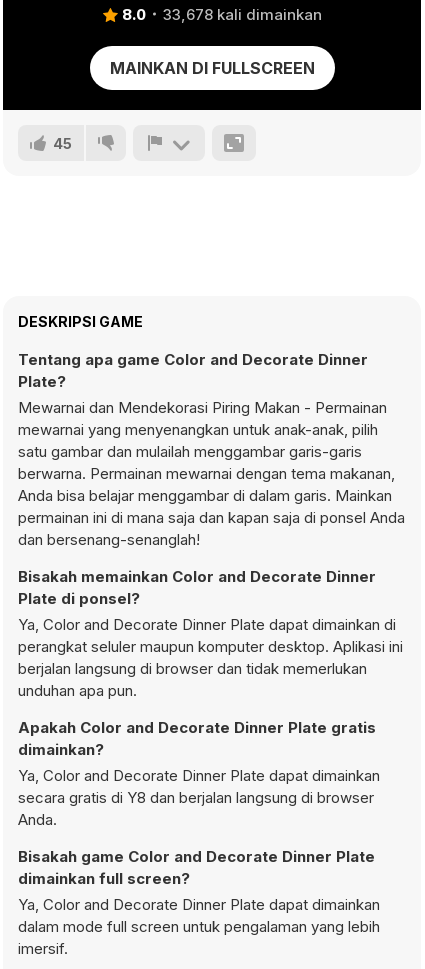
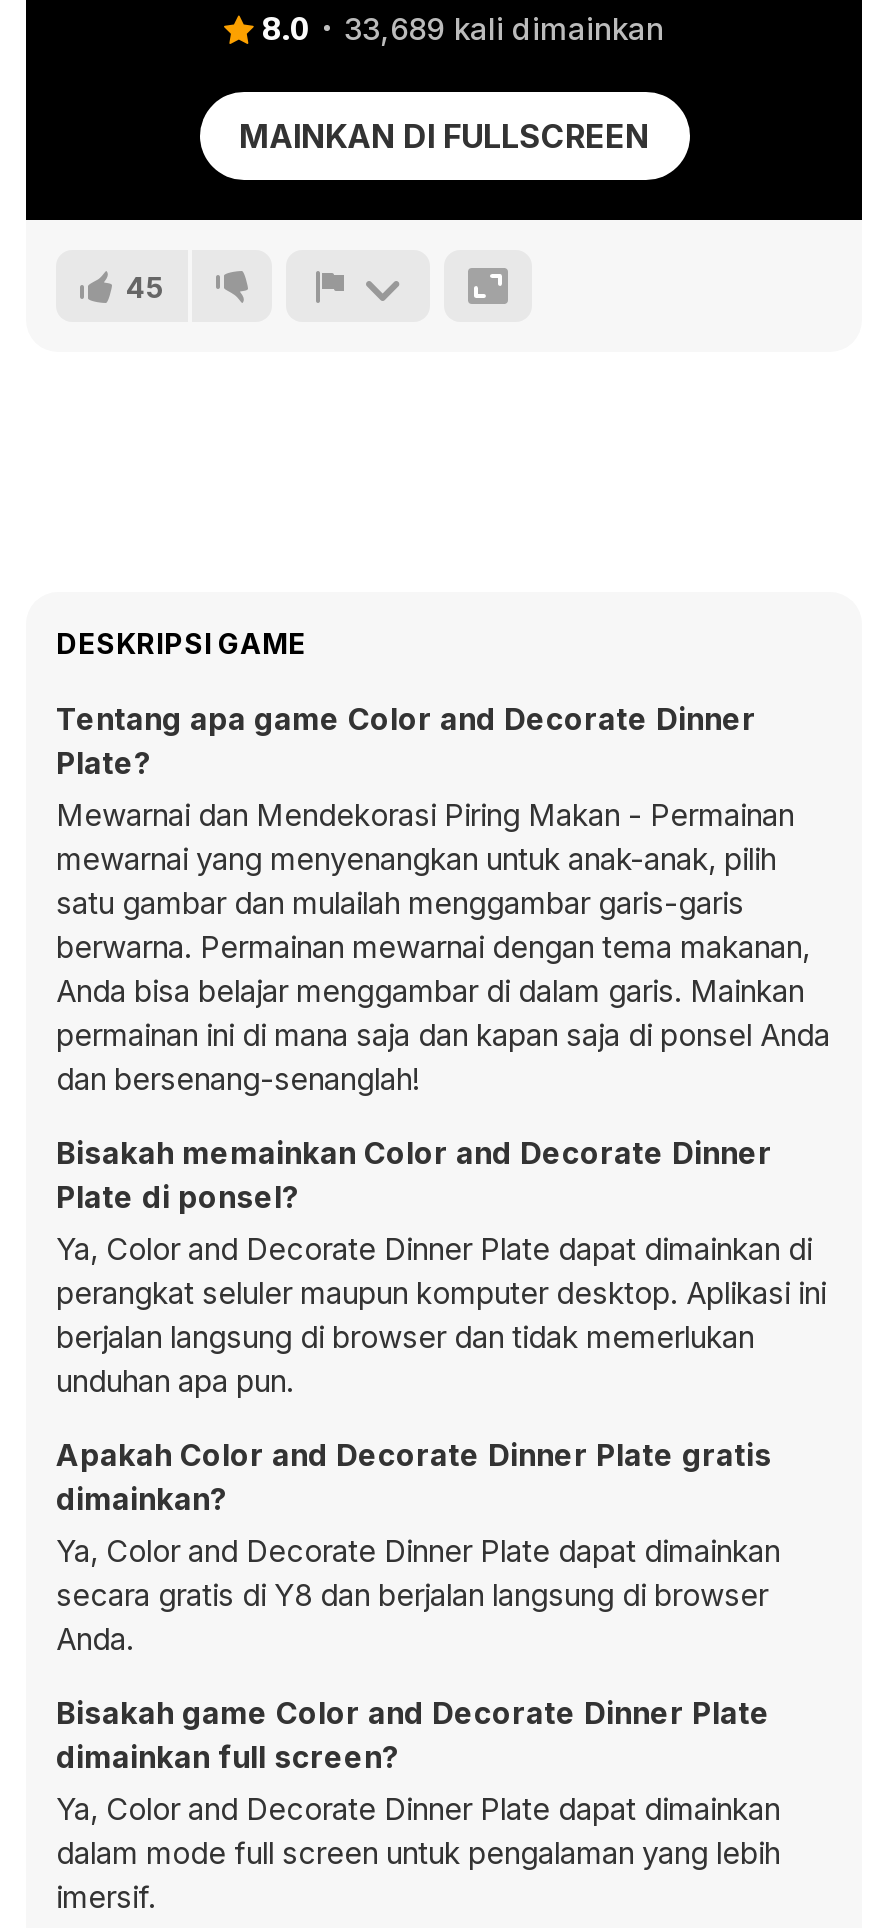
[162,5,321,24] 33,678 kali dimainkan -> [344,10,664,48] 33,689 kali dimainkan

